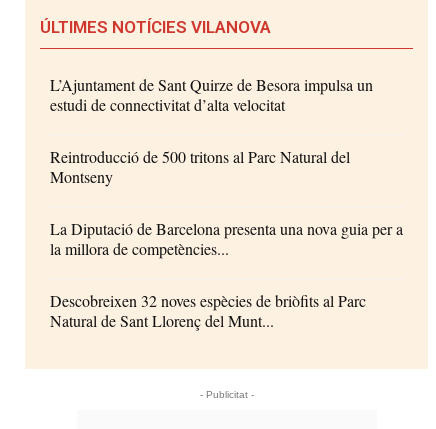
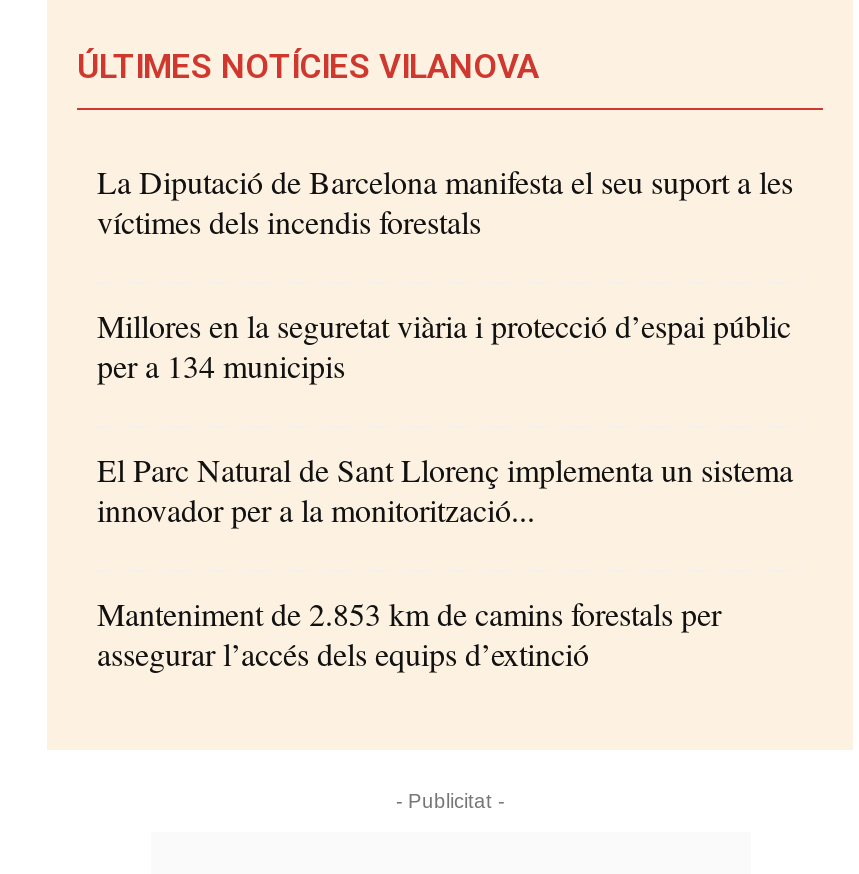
[50,74,373,115] L’Ajuntament de Sant Quirze de Besora impulsa un | estudi de connectivitat d’alta velocitat -> [97,159,793,241] La Diputació de Barcelona manifesta el seu suport a les | víctimes dels incendis forestals
[50,146,350,187] Reintroducció de 500 tritons al Parc Natural del | Montseny -> [97,303,791,385] Millores en la seguretat viària i protecció d’espai públic | per a 134 municipis
[50,218,403,259] La Diputació de Barcelona presenta una nova guia per a | la millora de competències... -> [97,447,793,529] El Parc Natural de Sant Llorenç implementa un sistema | innovador per a la monitorització...
[50,290,366,331] Descobreixen 32 noves espècies de briòfits al Parc | Natural de Sant Llorenç del Munt... -> [97,591,721,673] Manteniment de 2.853 km de camins forestals per | assegurar l’accés dels equips d’extinció

